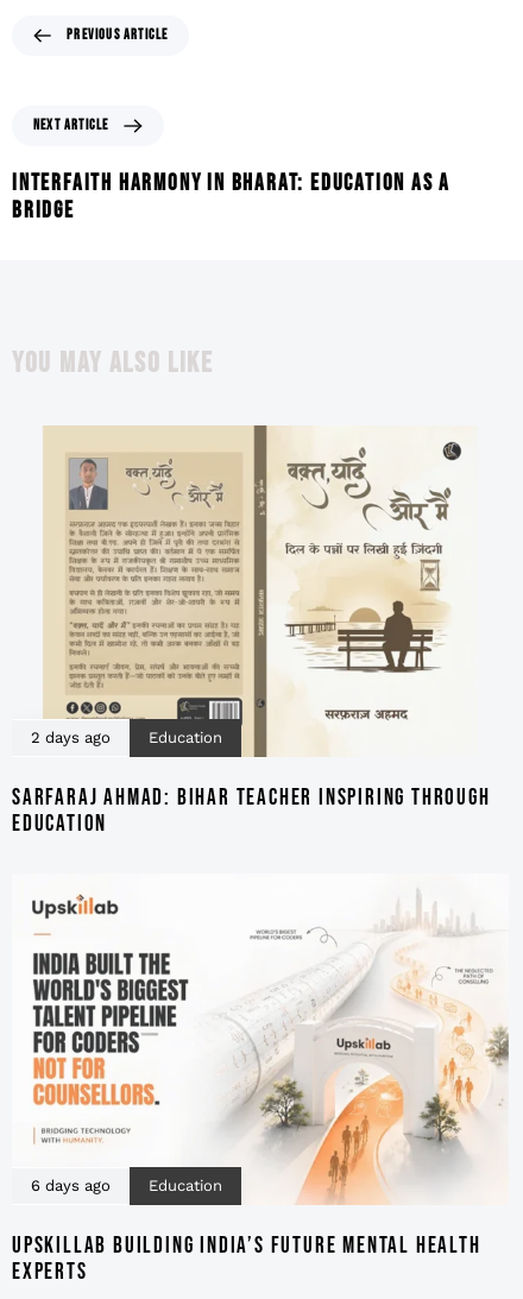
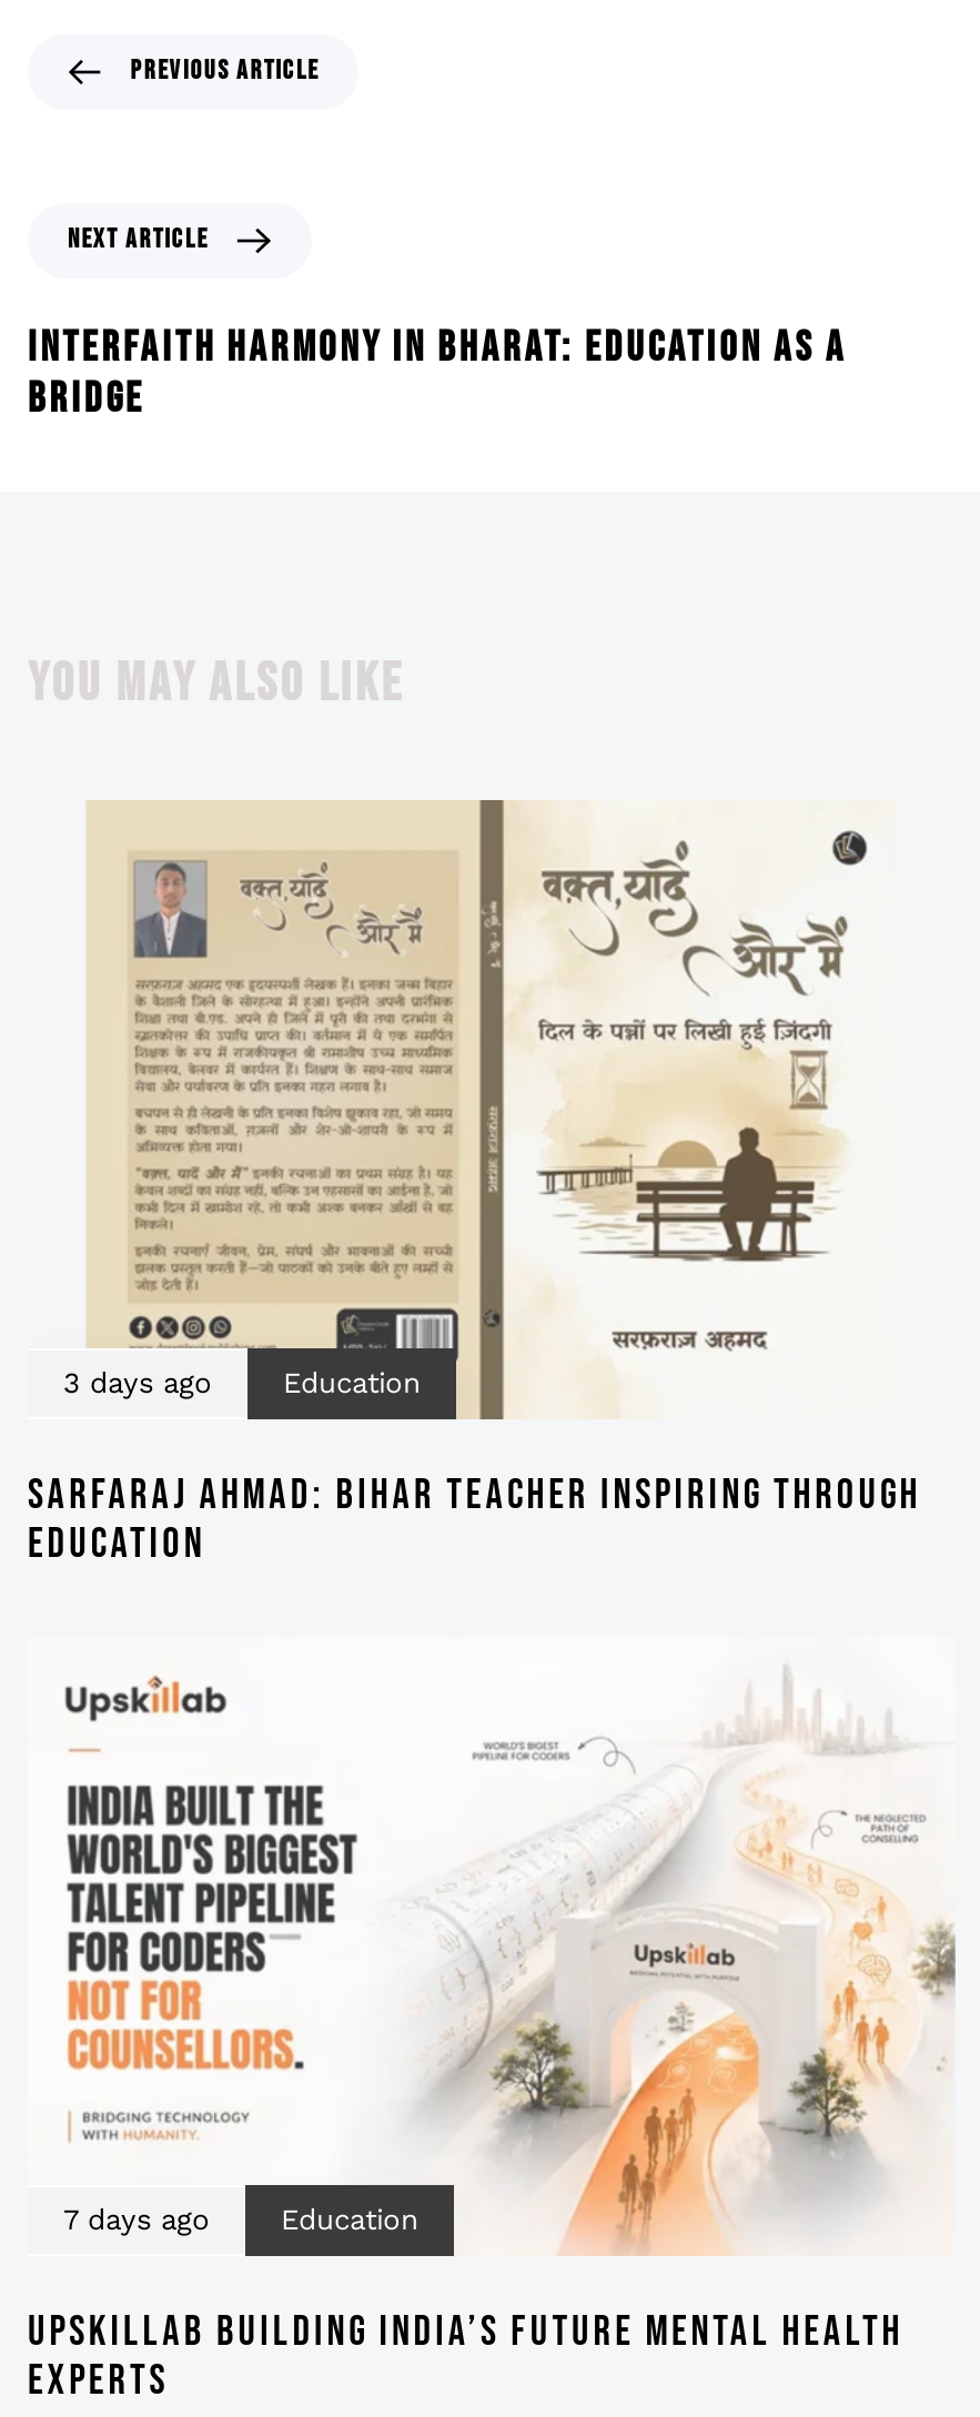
[31,729,111,746] 2 days ago -> [63,1366,212,1399] 3 days ago
[31,1176,111,1194] 6 days ago -> [63,2202,210,2236] 7 days ago

